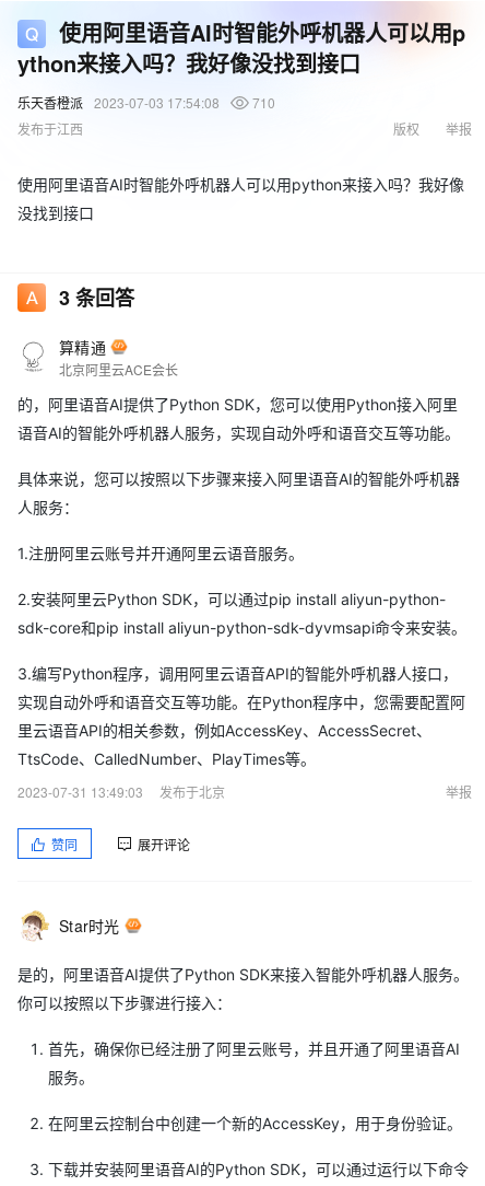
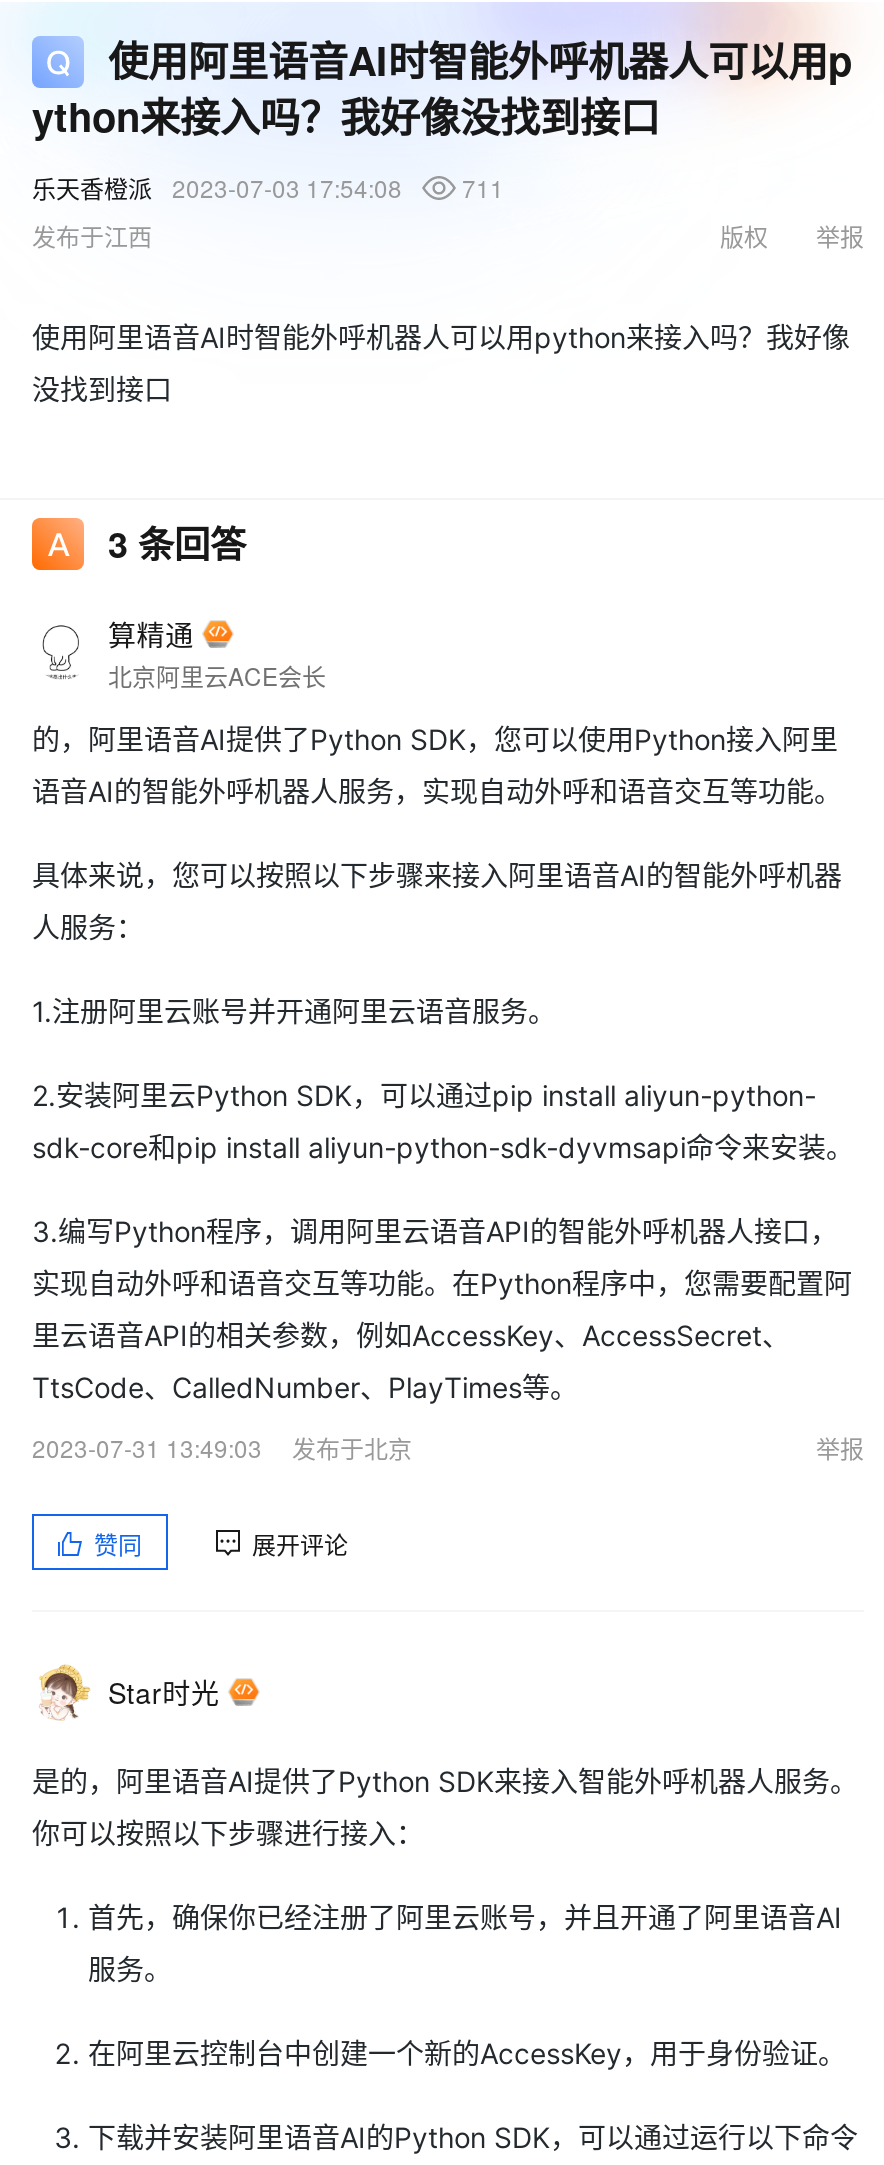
[17,93,275,112] 乐天香橙派 2023-07-03 17:54:08 710 -> [32,170,504,204] 乐天香橙派 2023-07-03 17:54:08 711

